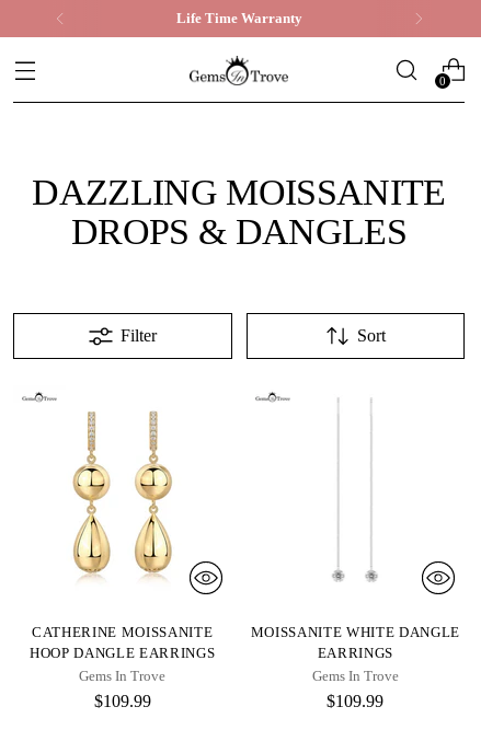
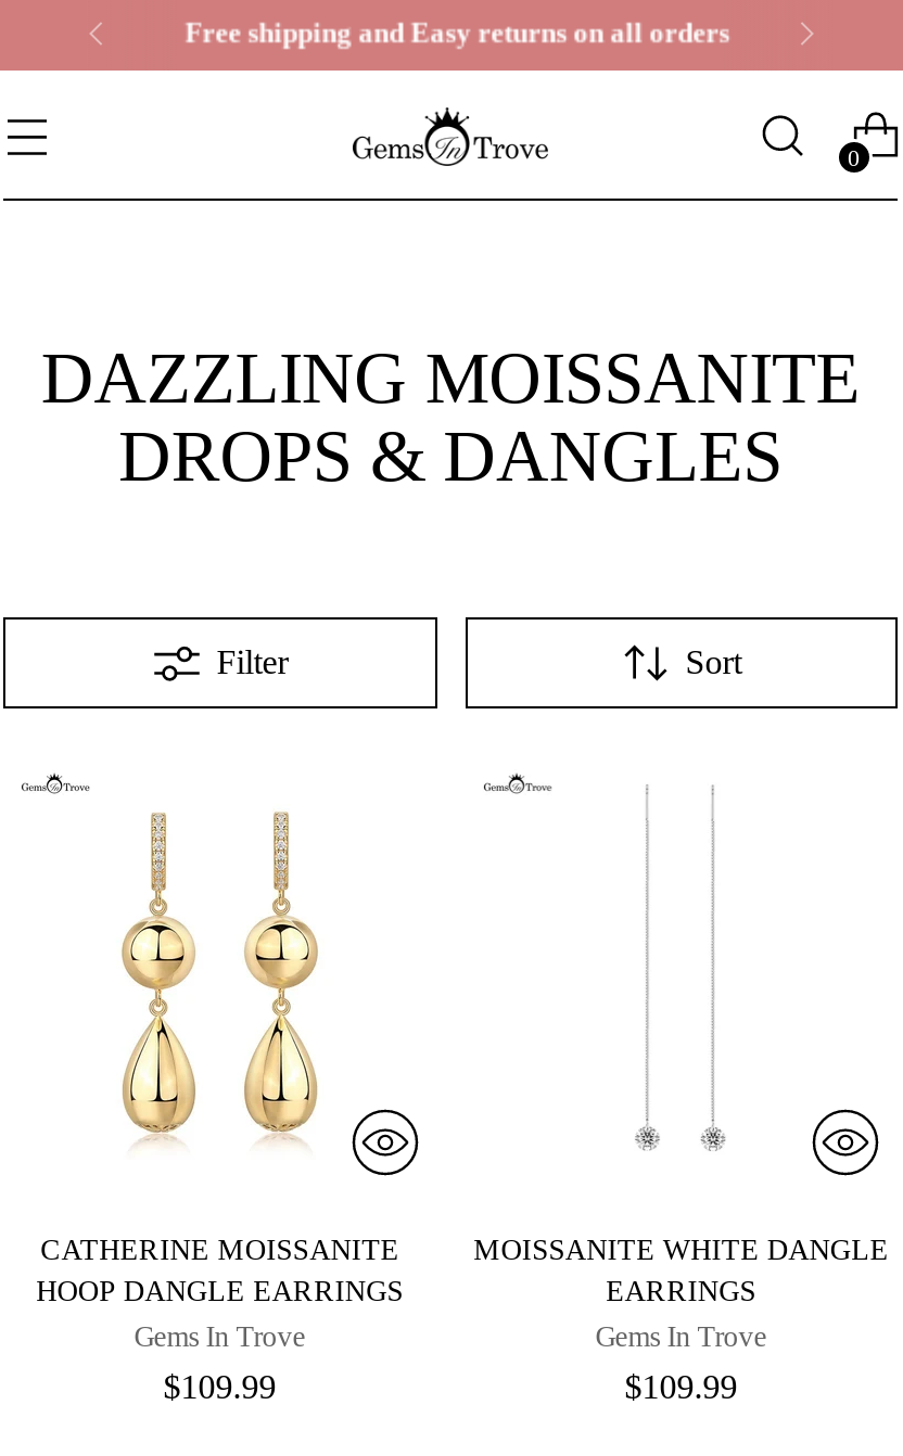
[176,11,302,26] Life Time Warranty -> [178,18,723,49] Free shipping and Easy returns on all orders

